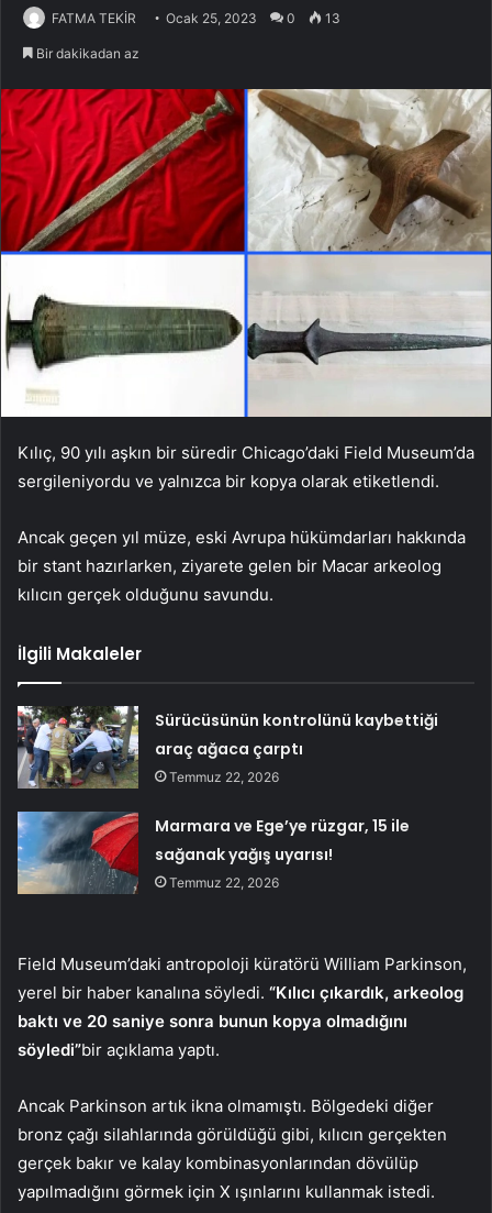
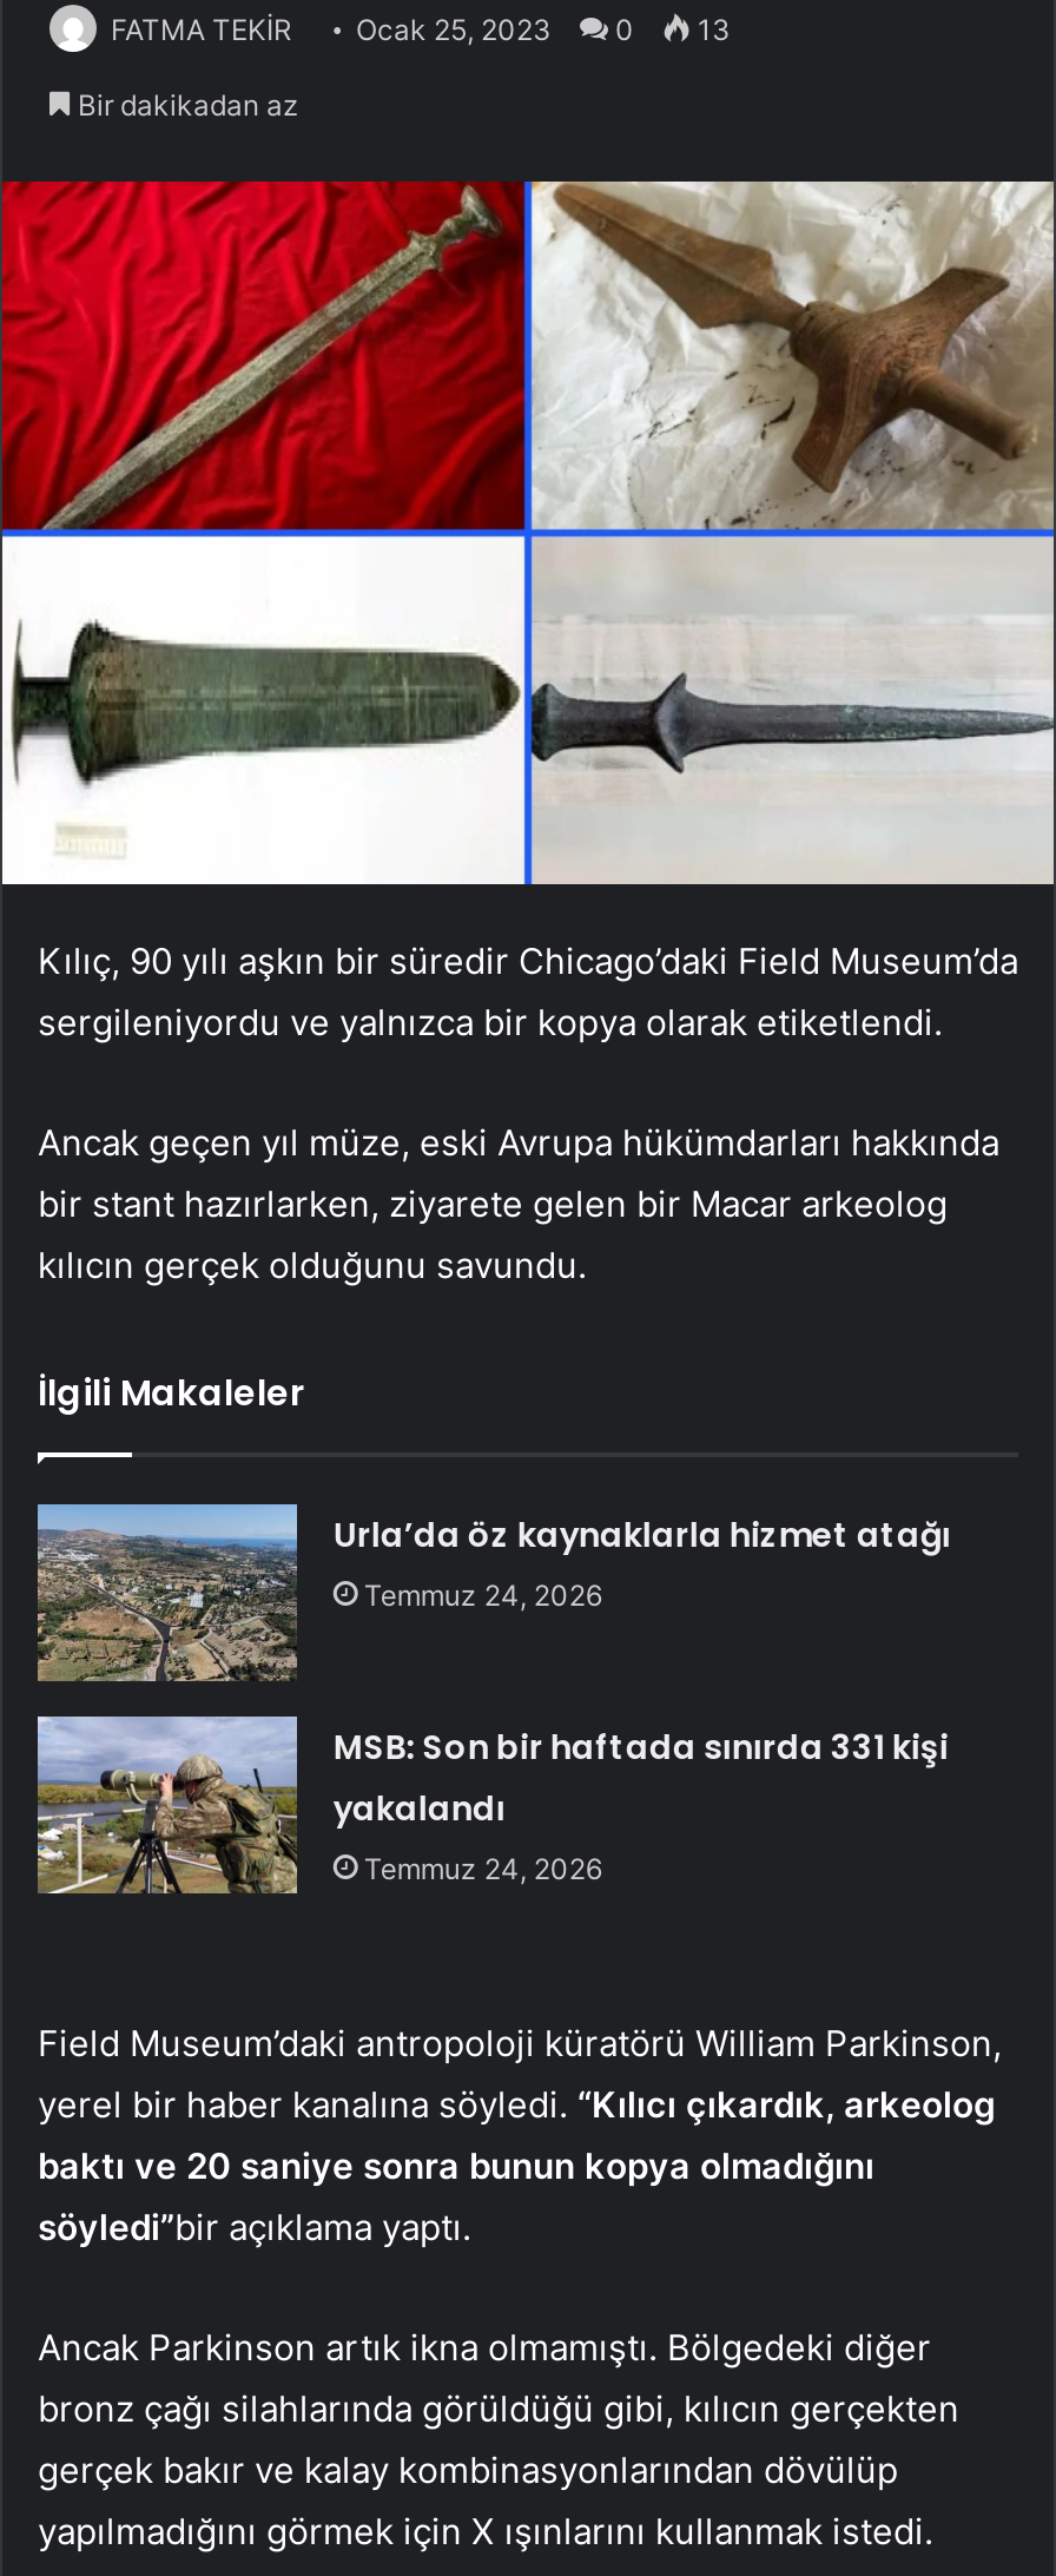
[16,705,439,789] [image] | Sürücüsünün kontrolünü kaybettiği | araç ağaca çarptı | Temmuz 22, 2026 -> [38,1502,951,1681] [image] | Urla’da öz kaynaklarla hizmet atağı | Temmuz 24, 2026
[16,812,410,894] [image] | Marmara ve Ege’ye rüzgar, 15 ile | sağanak yağış uyarısı! | Temmuz 22, 2026 -> [38,1714,948,1893] [image] | MSB: Son bir haftada sınırda 331 kişi | yakalandı | Temmuz 24, 2026

